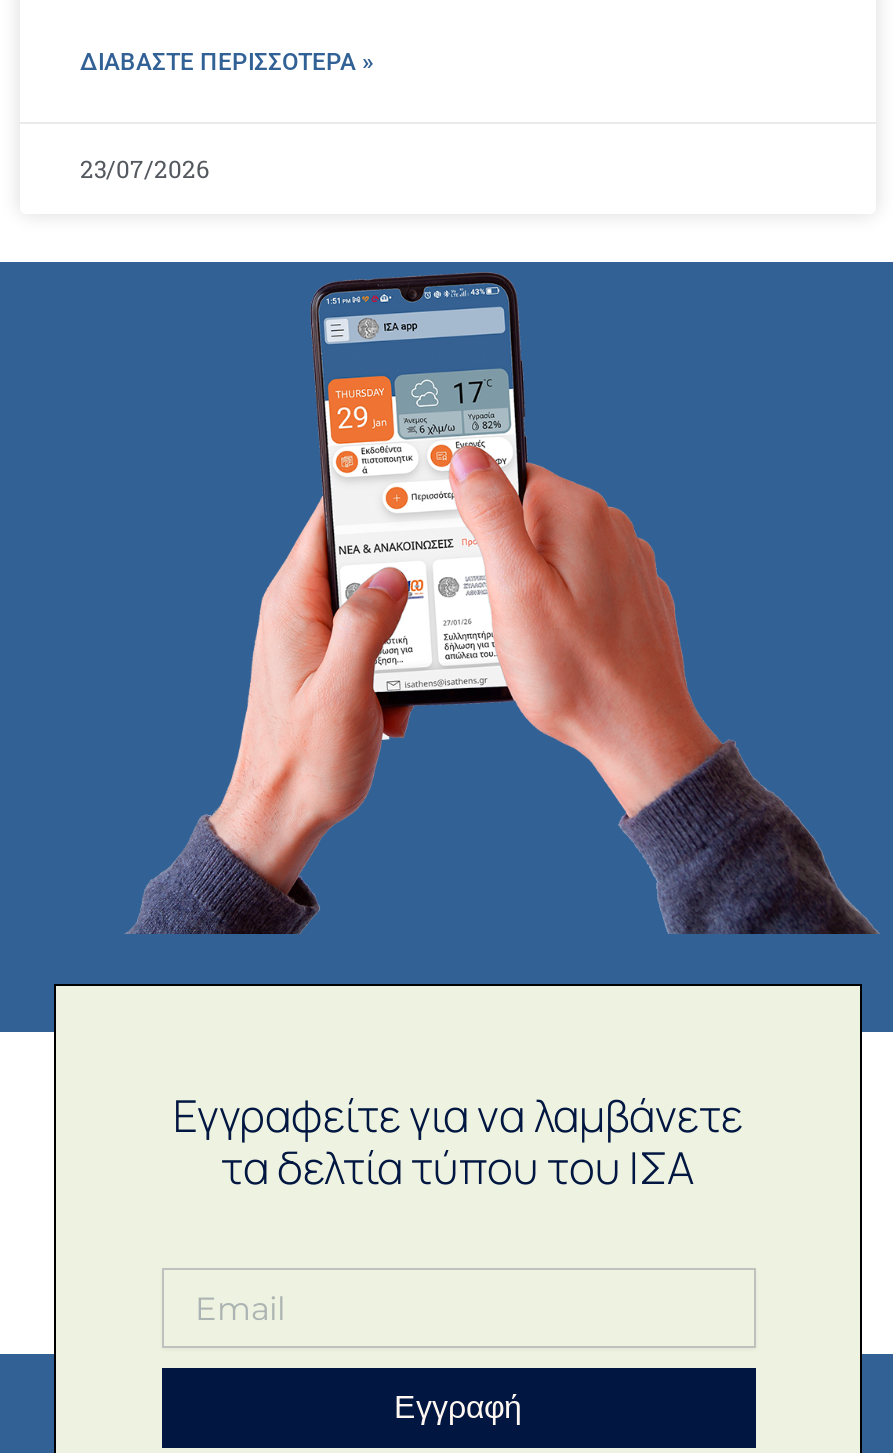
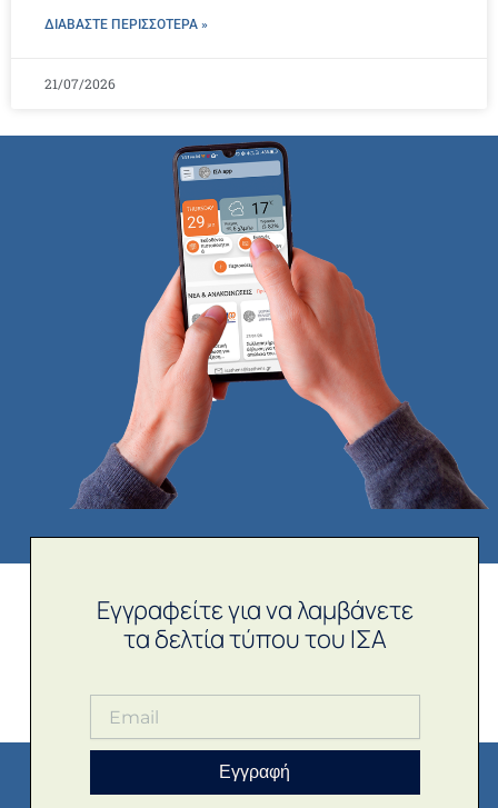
[80,152,210,184] 23/07/2026 -> [44,74,116,92] 21/07/2026

